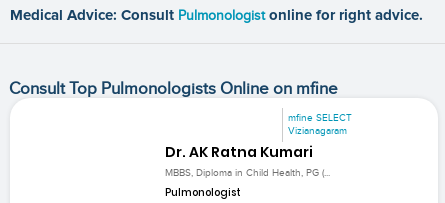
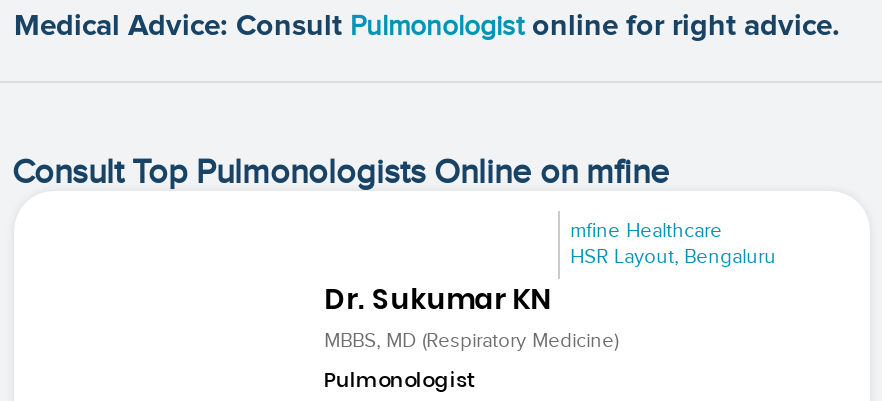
[165,112,352,178] mfine SELECT | Vizianagaram | Dr. AK Ratna Kumari | MBBS, Diploma in Child Health, PG (... -> [324,219,776,352] mfine Healthcare | HSR Layout, Bengaluru | Dr. Sukumar KN | MBBS, MD (Respiratory Medicine)

